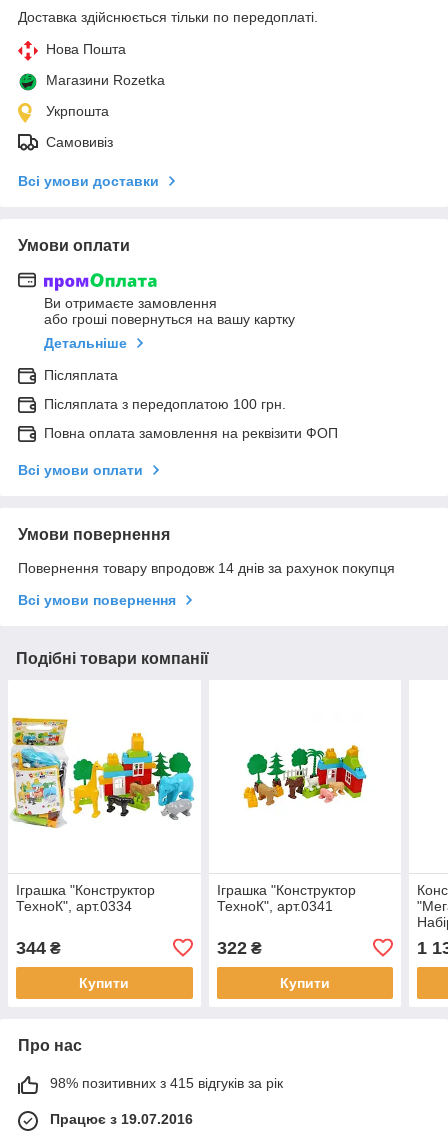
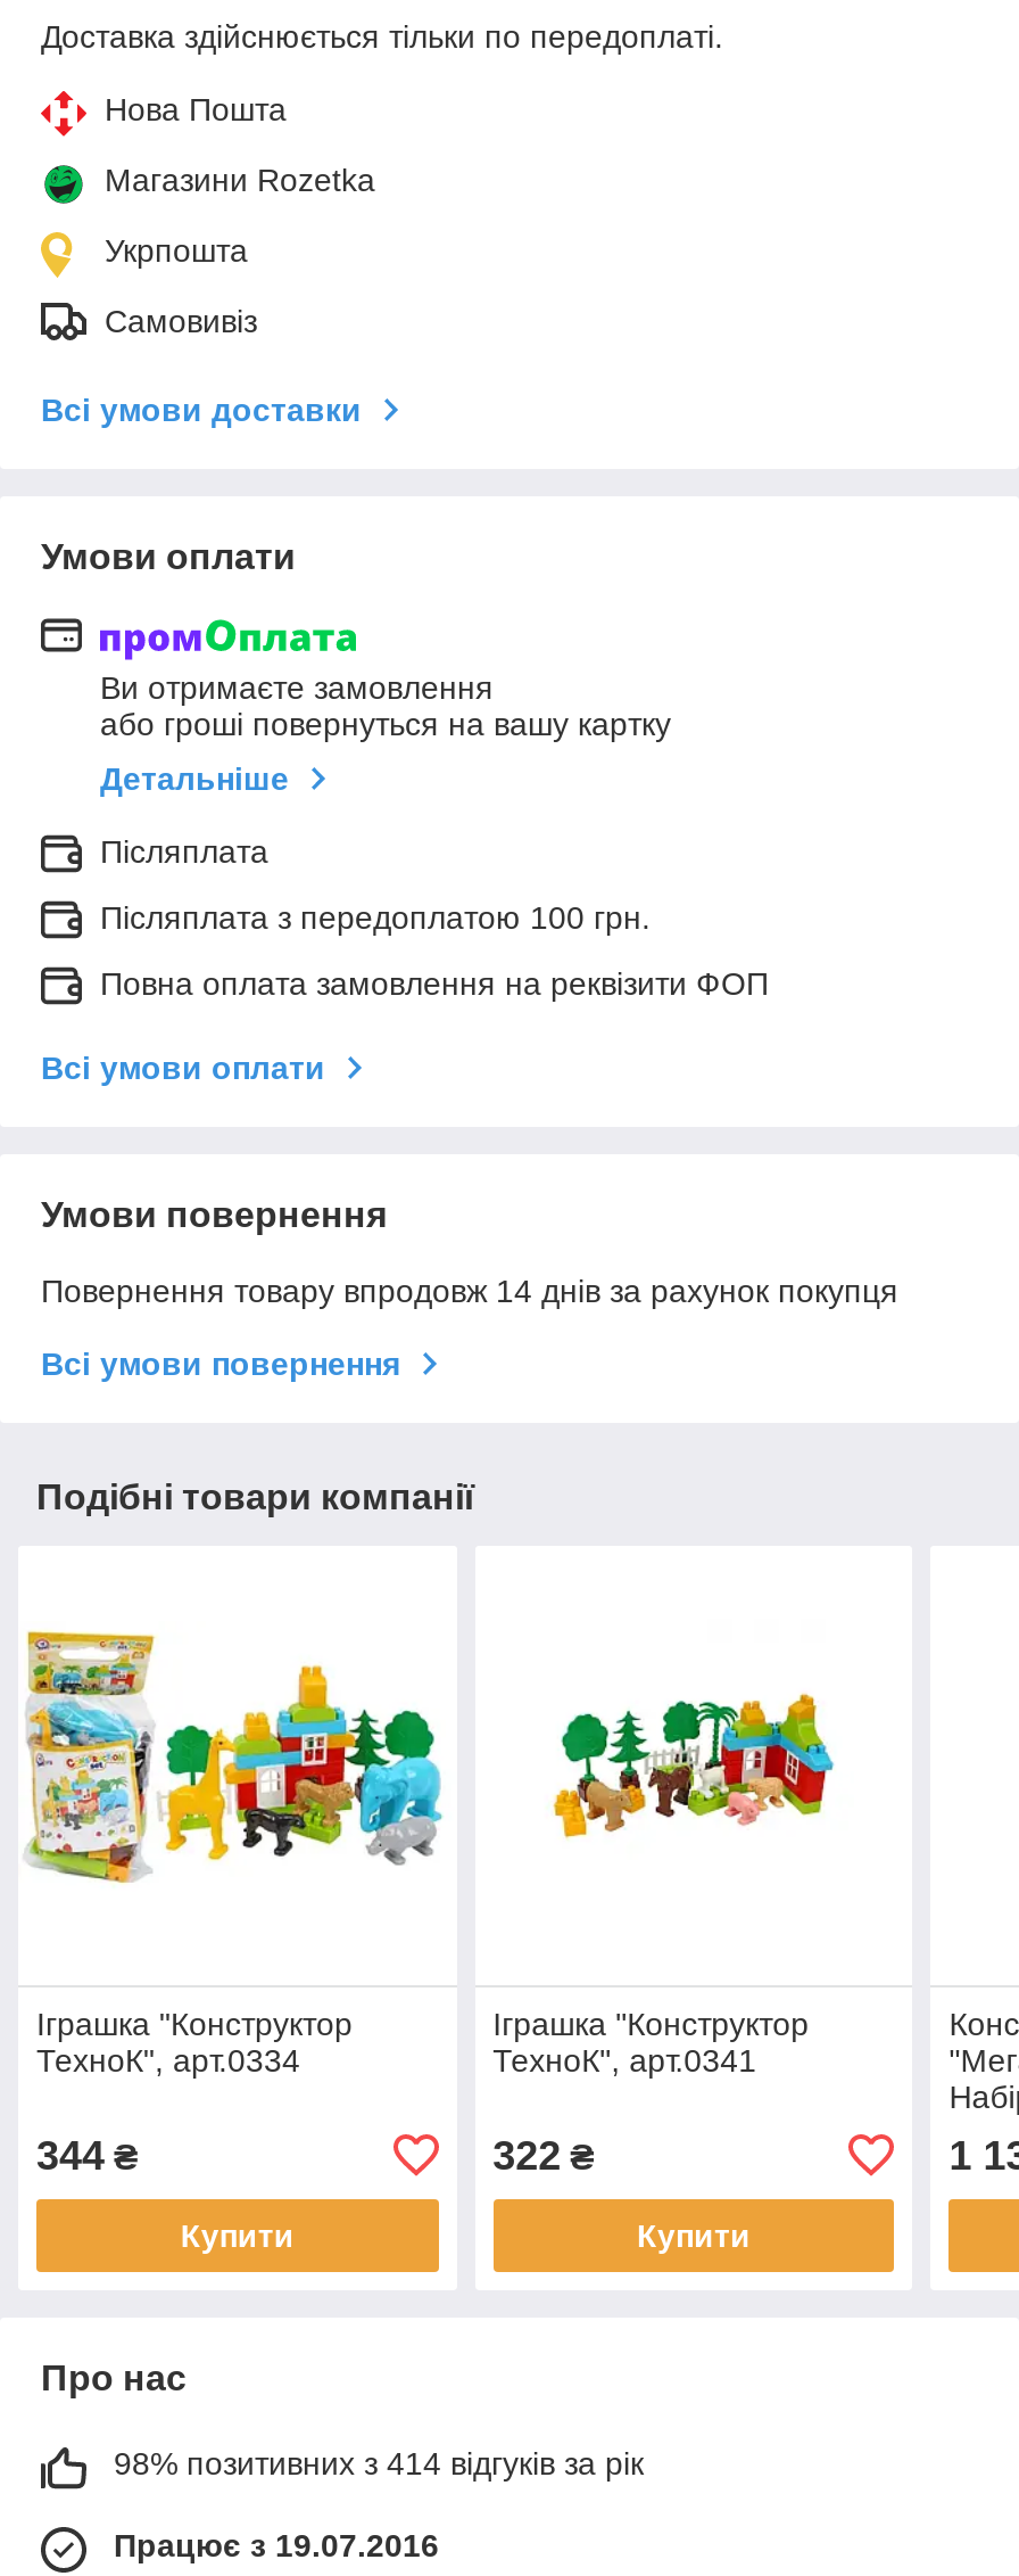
[50,1075,283,1091] 98% позитивних з 415 відгуків за рік -> [114,2445,644,2481] 98% позитивних з 414 відгуків за рік

